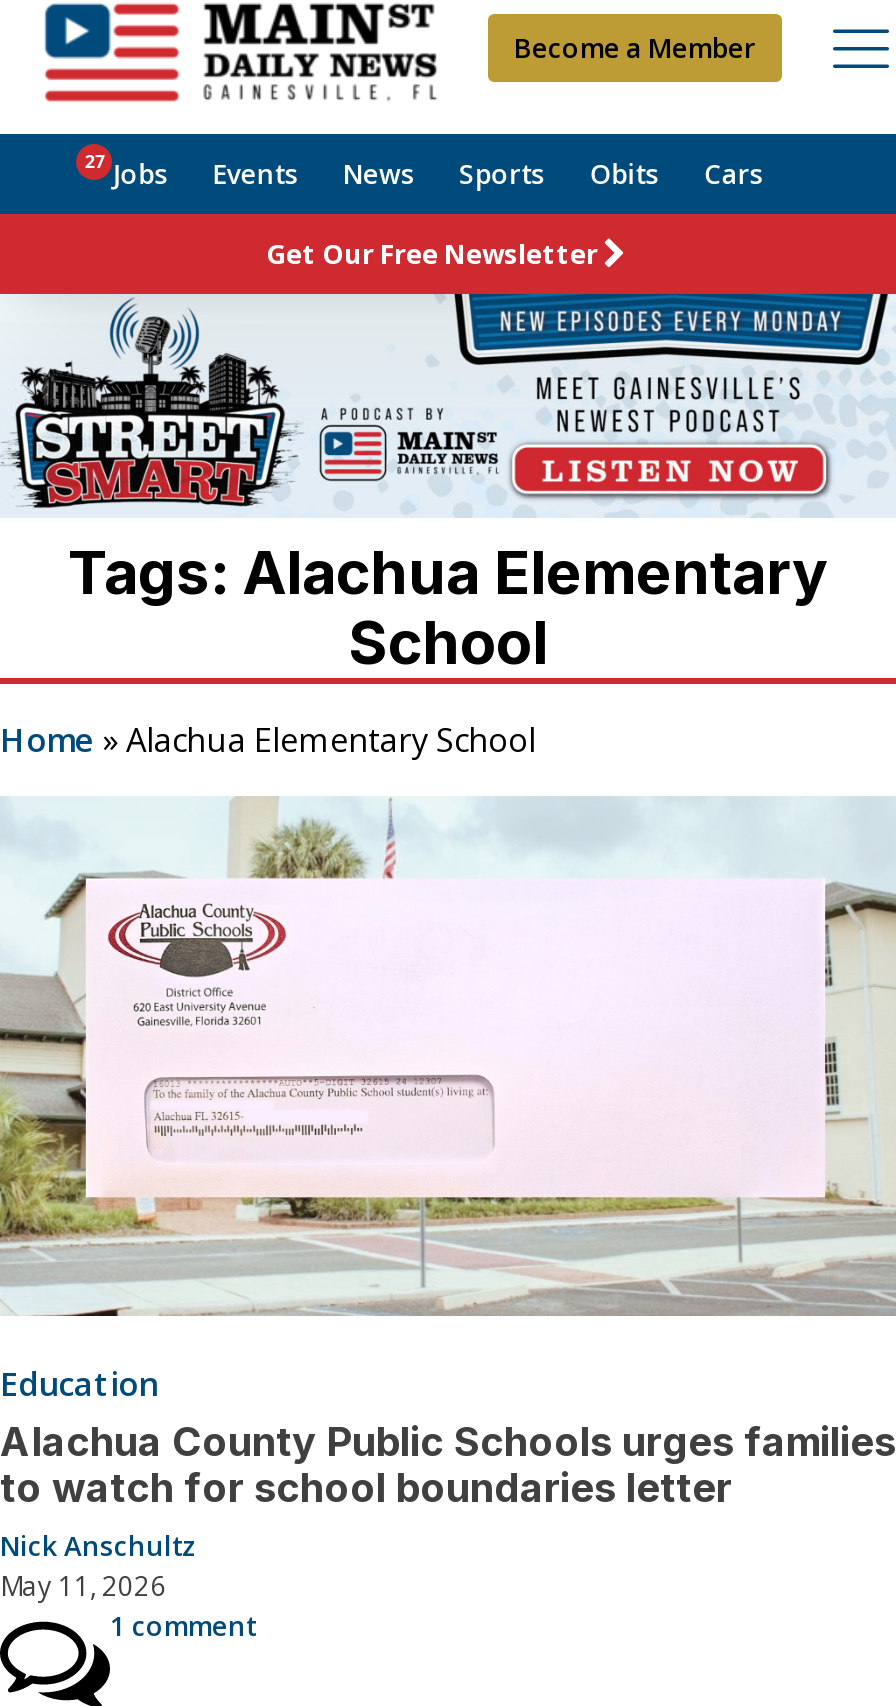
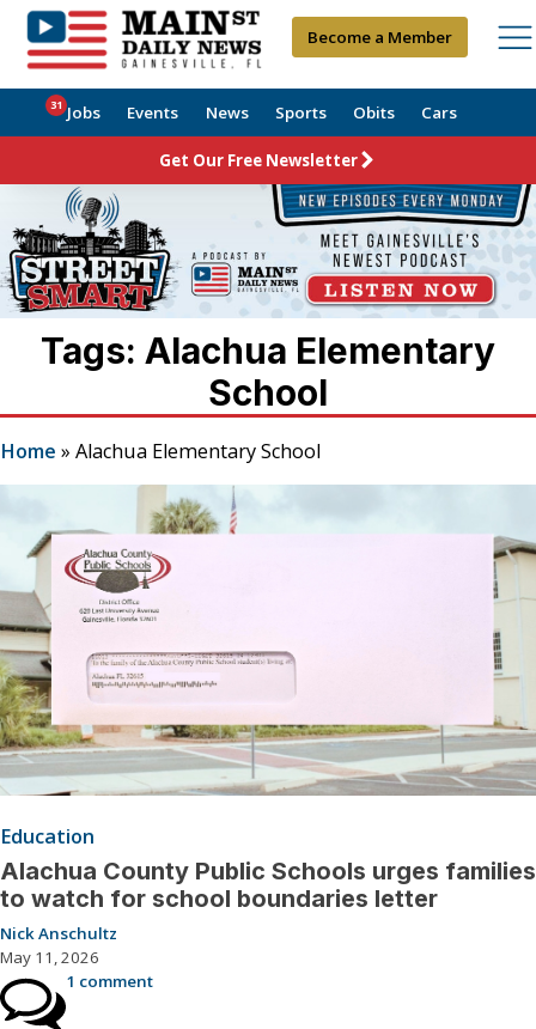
[85,148,764,192] 27 Jobs Events News Sports Obits Cars -> [51,97,457,123] 31 Jobs Events News Sports Obits Cars

